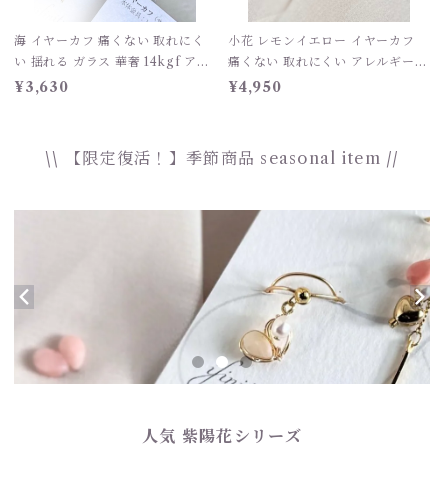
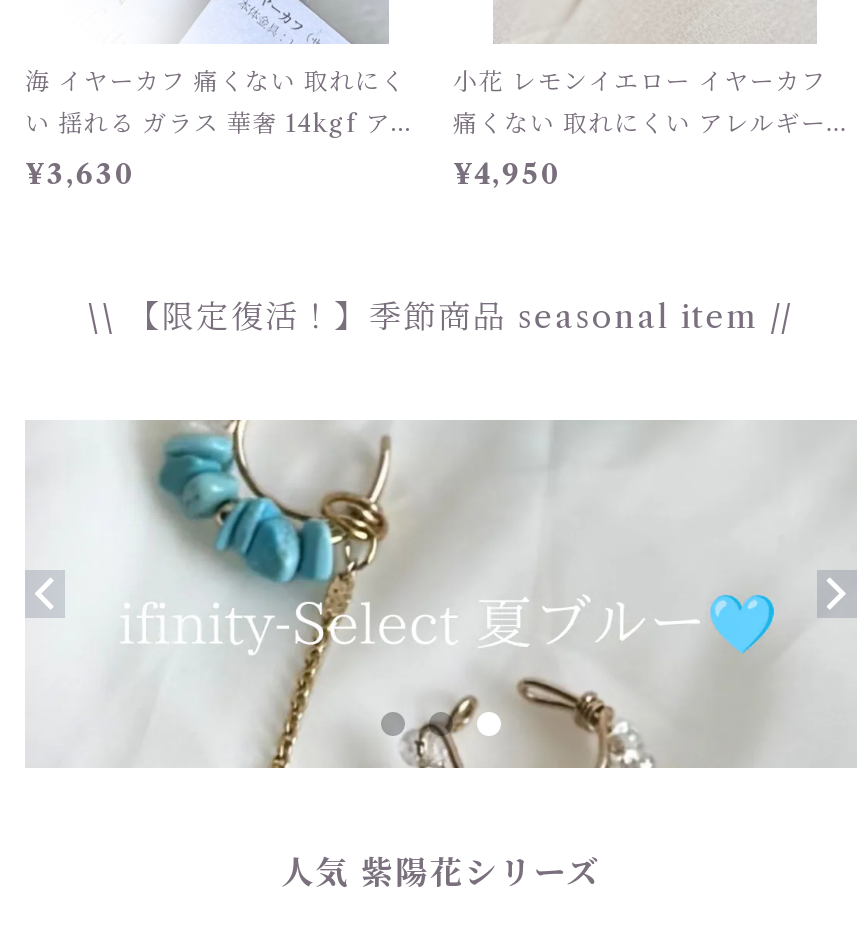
[14,209,431,385] [image] -> [29,420,857,770] [image]

